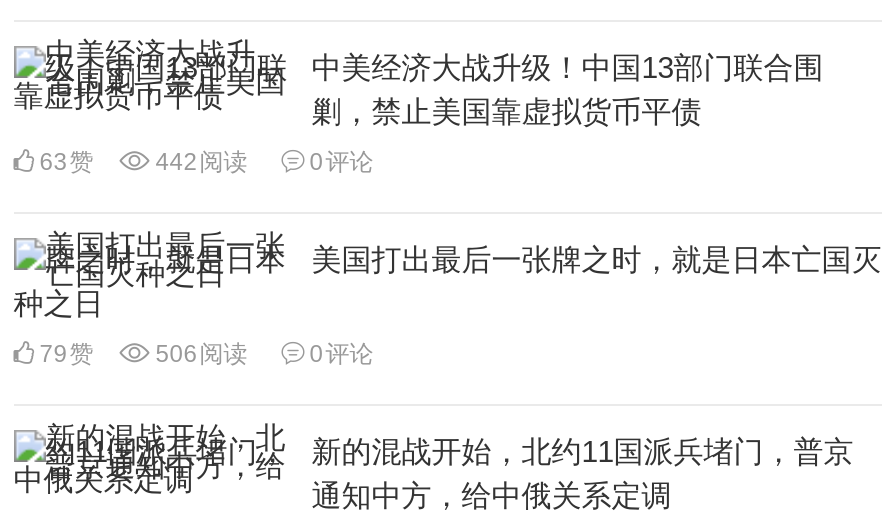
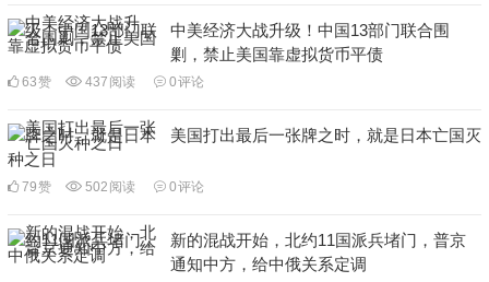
[33,148,373,176] 63赞 442阅读 0评论 -> [18,74,204,90] 63赞 437阅读 0评论
[33,340,373,368] 79赞 506阅读 0评论 -> [18,179,204,195] 79赞 502阅读 0评论

